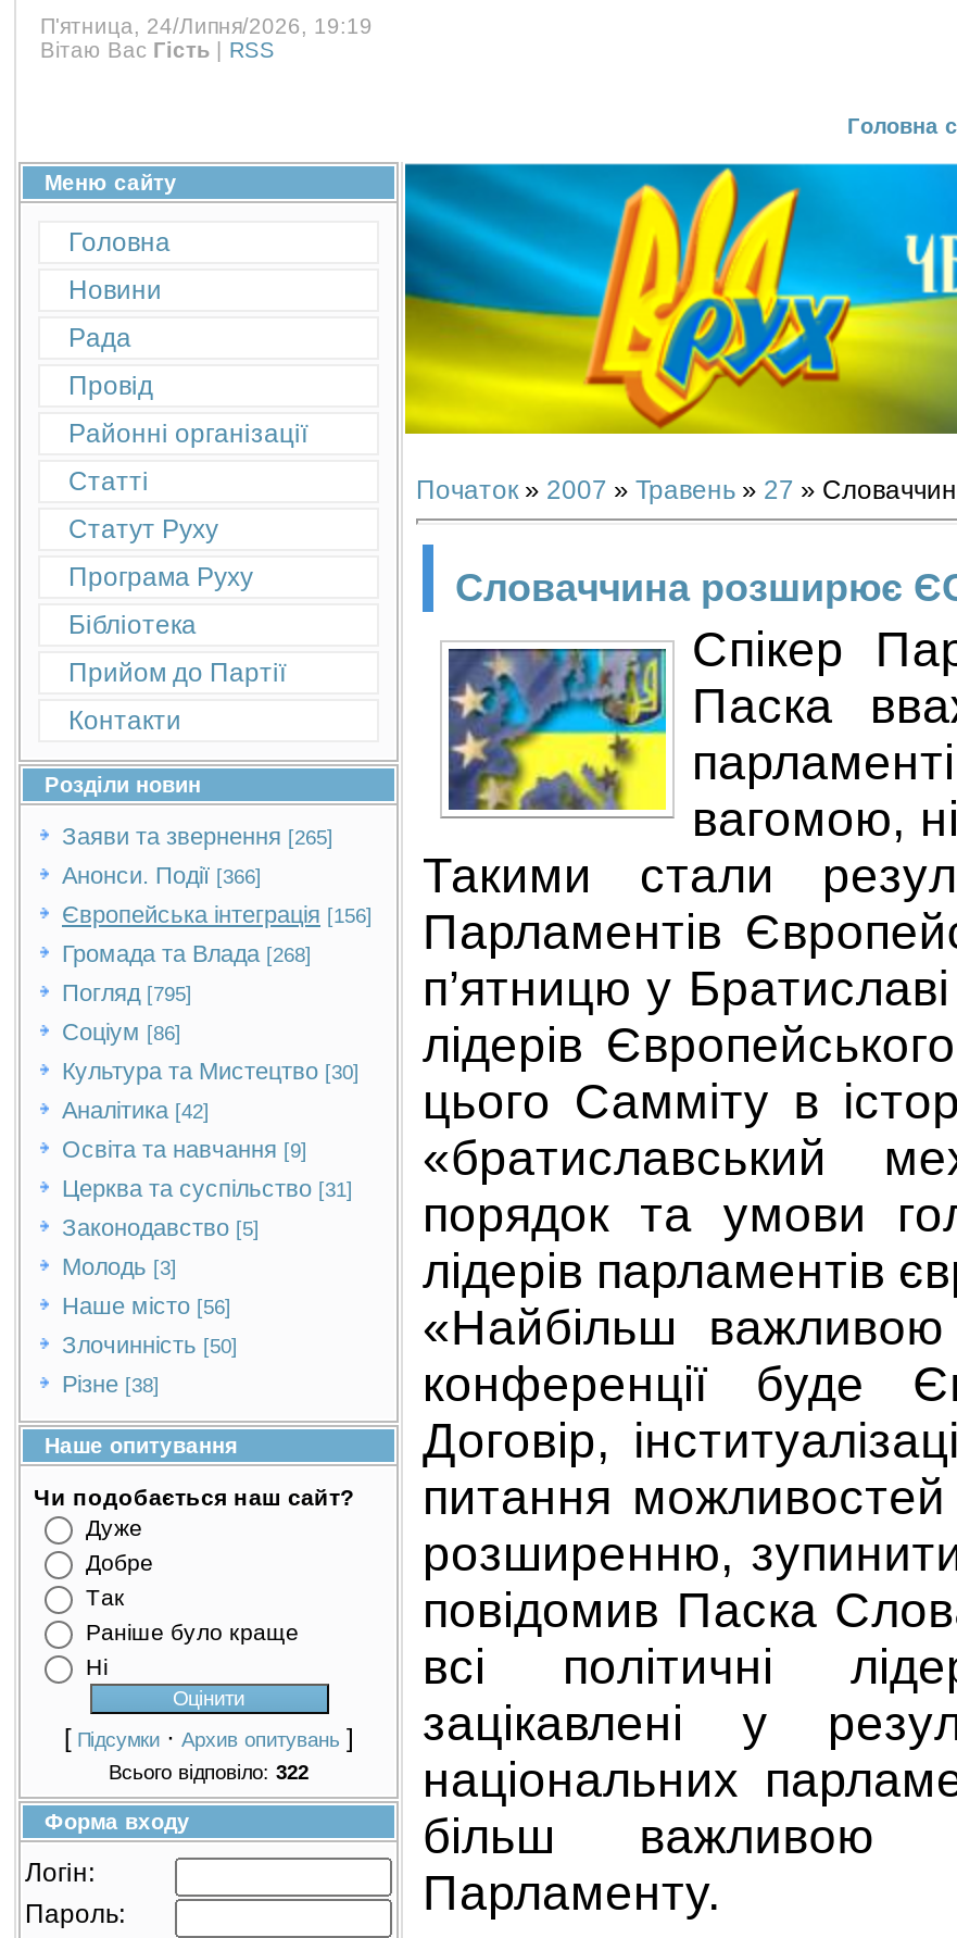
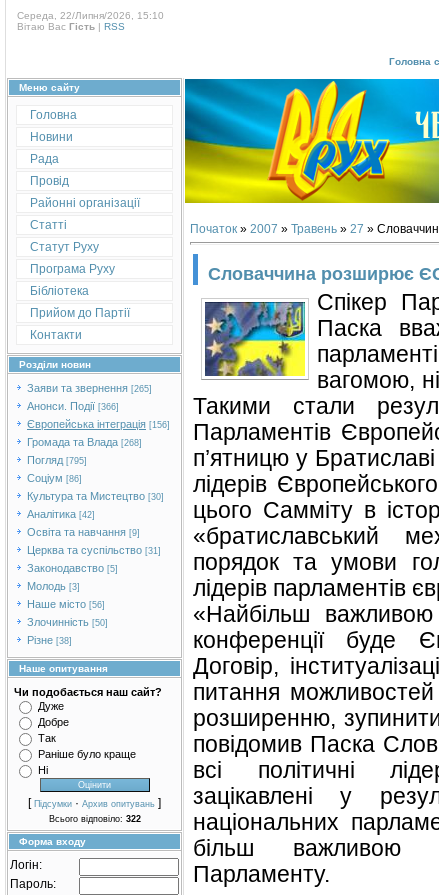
[40,14,373,38] П'ятница, 24/Липня/2026, 19:19 -> [17,10,164,21] Середа, 22/Липня/2026, 15:10

